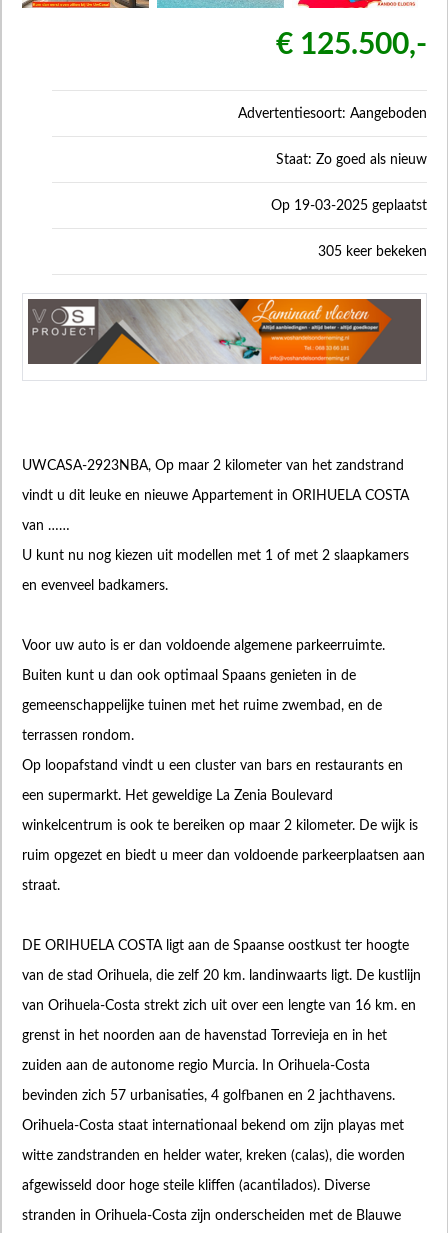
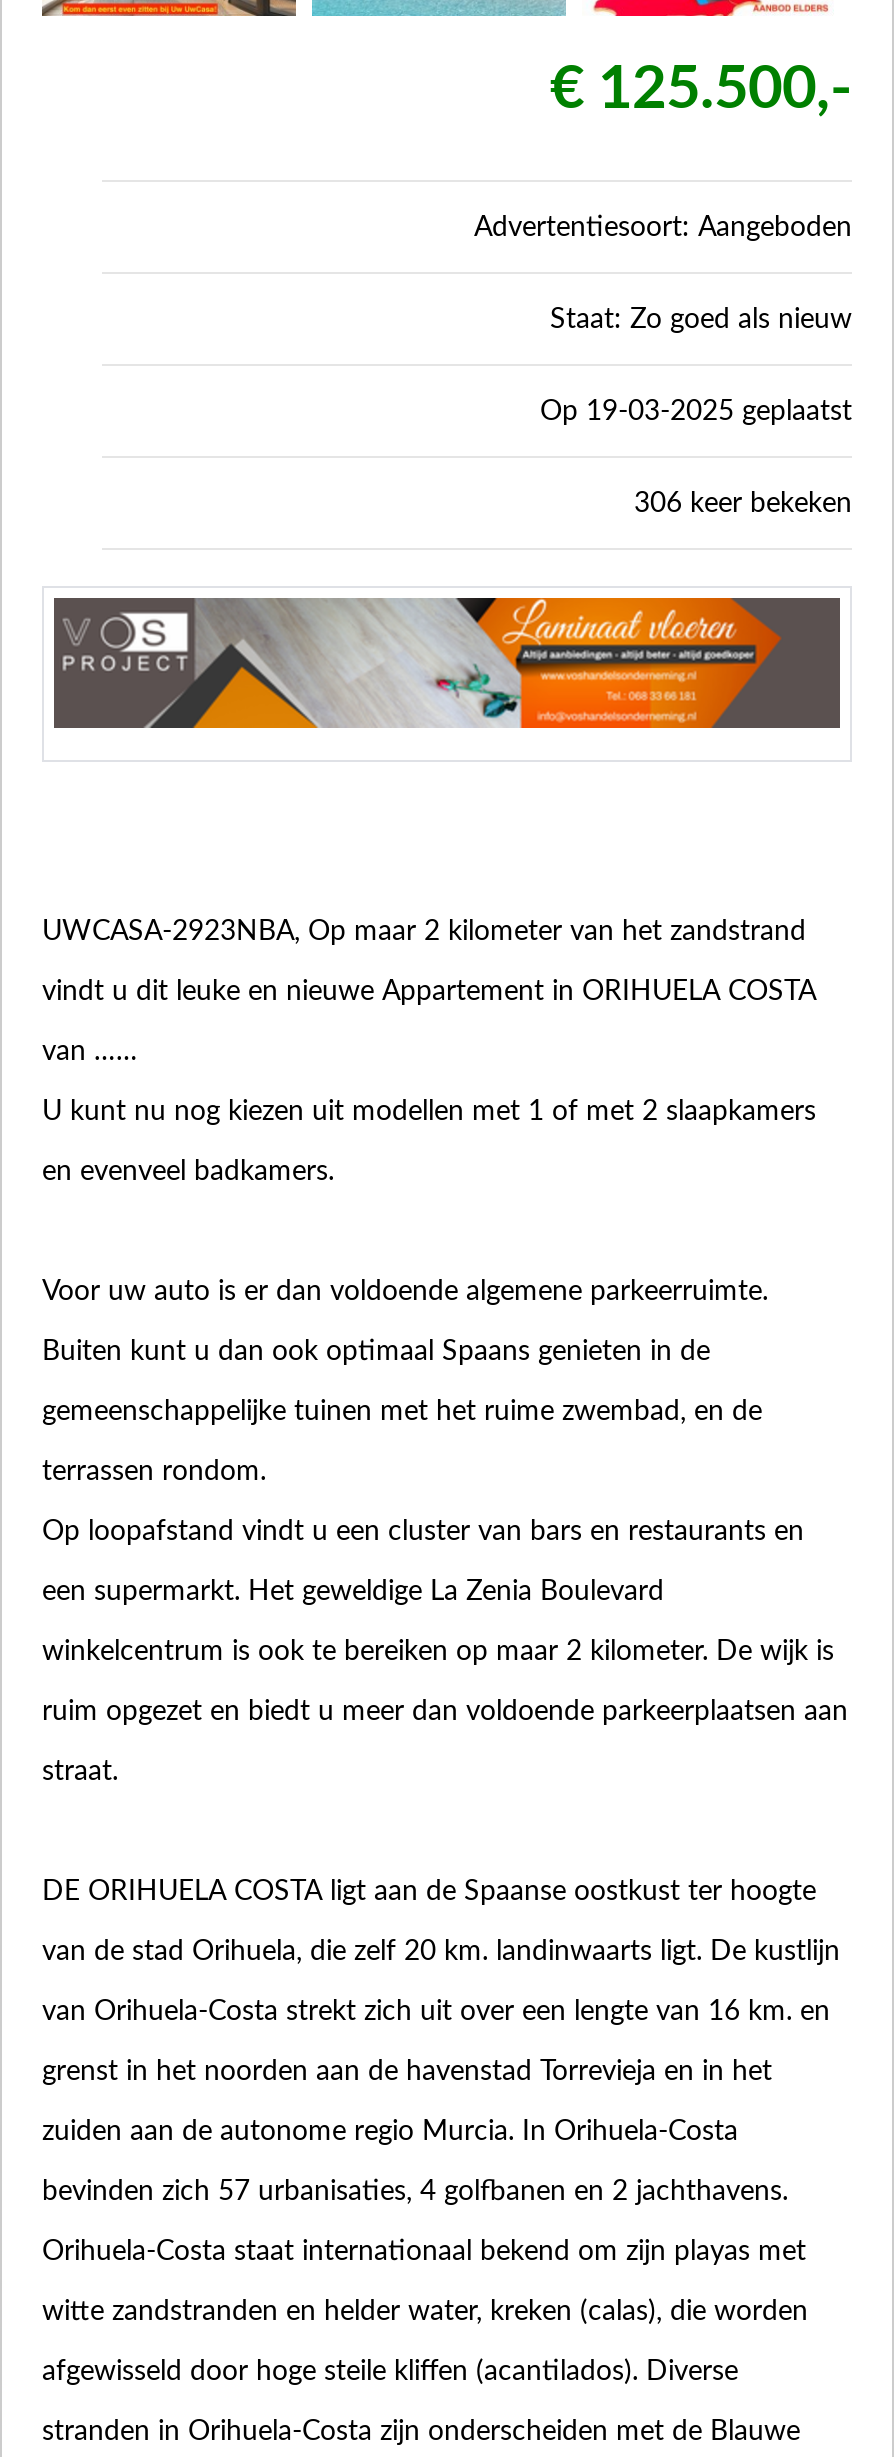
[318,245,427,259] 305 keer bekeken -> [634,491,852,519] 306 keer bekeken

